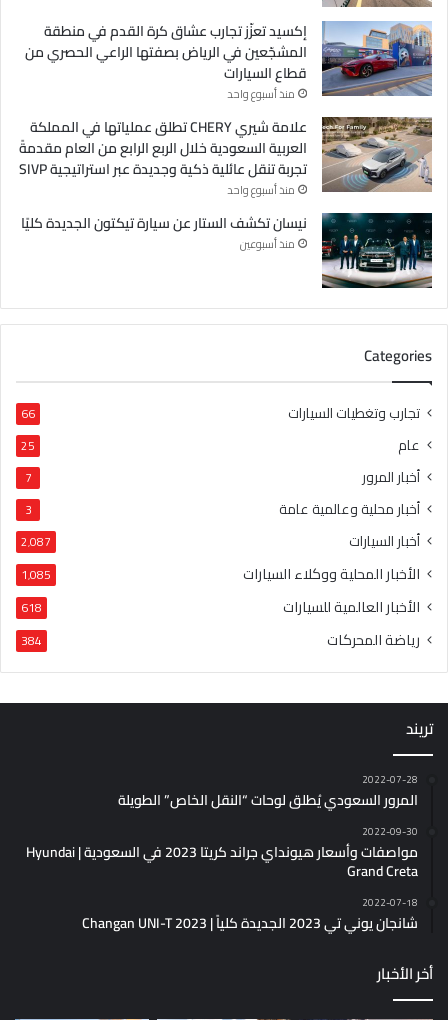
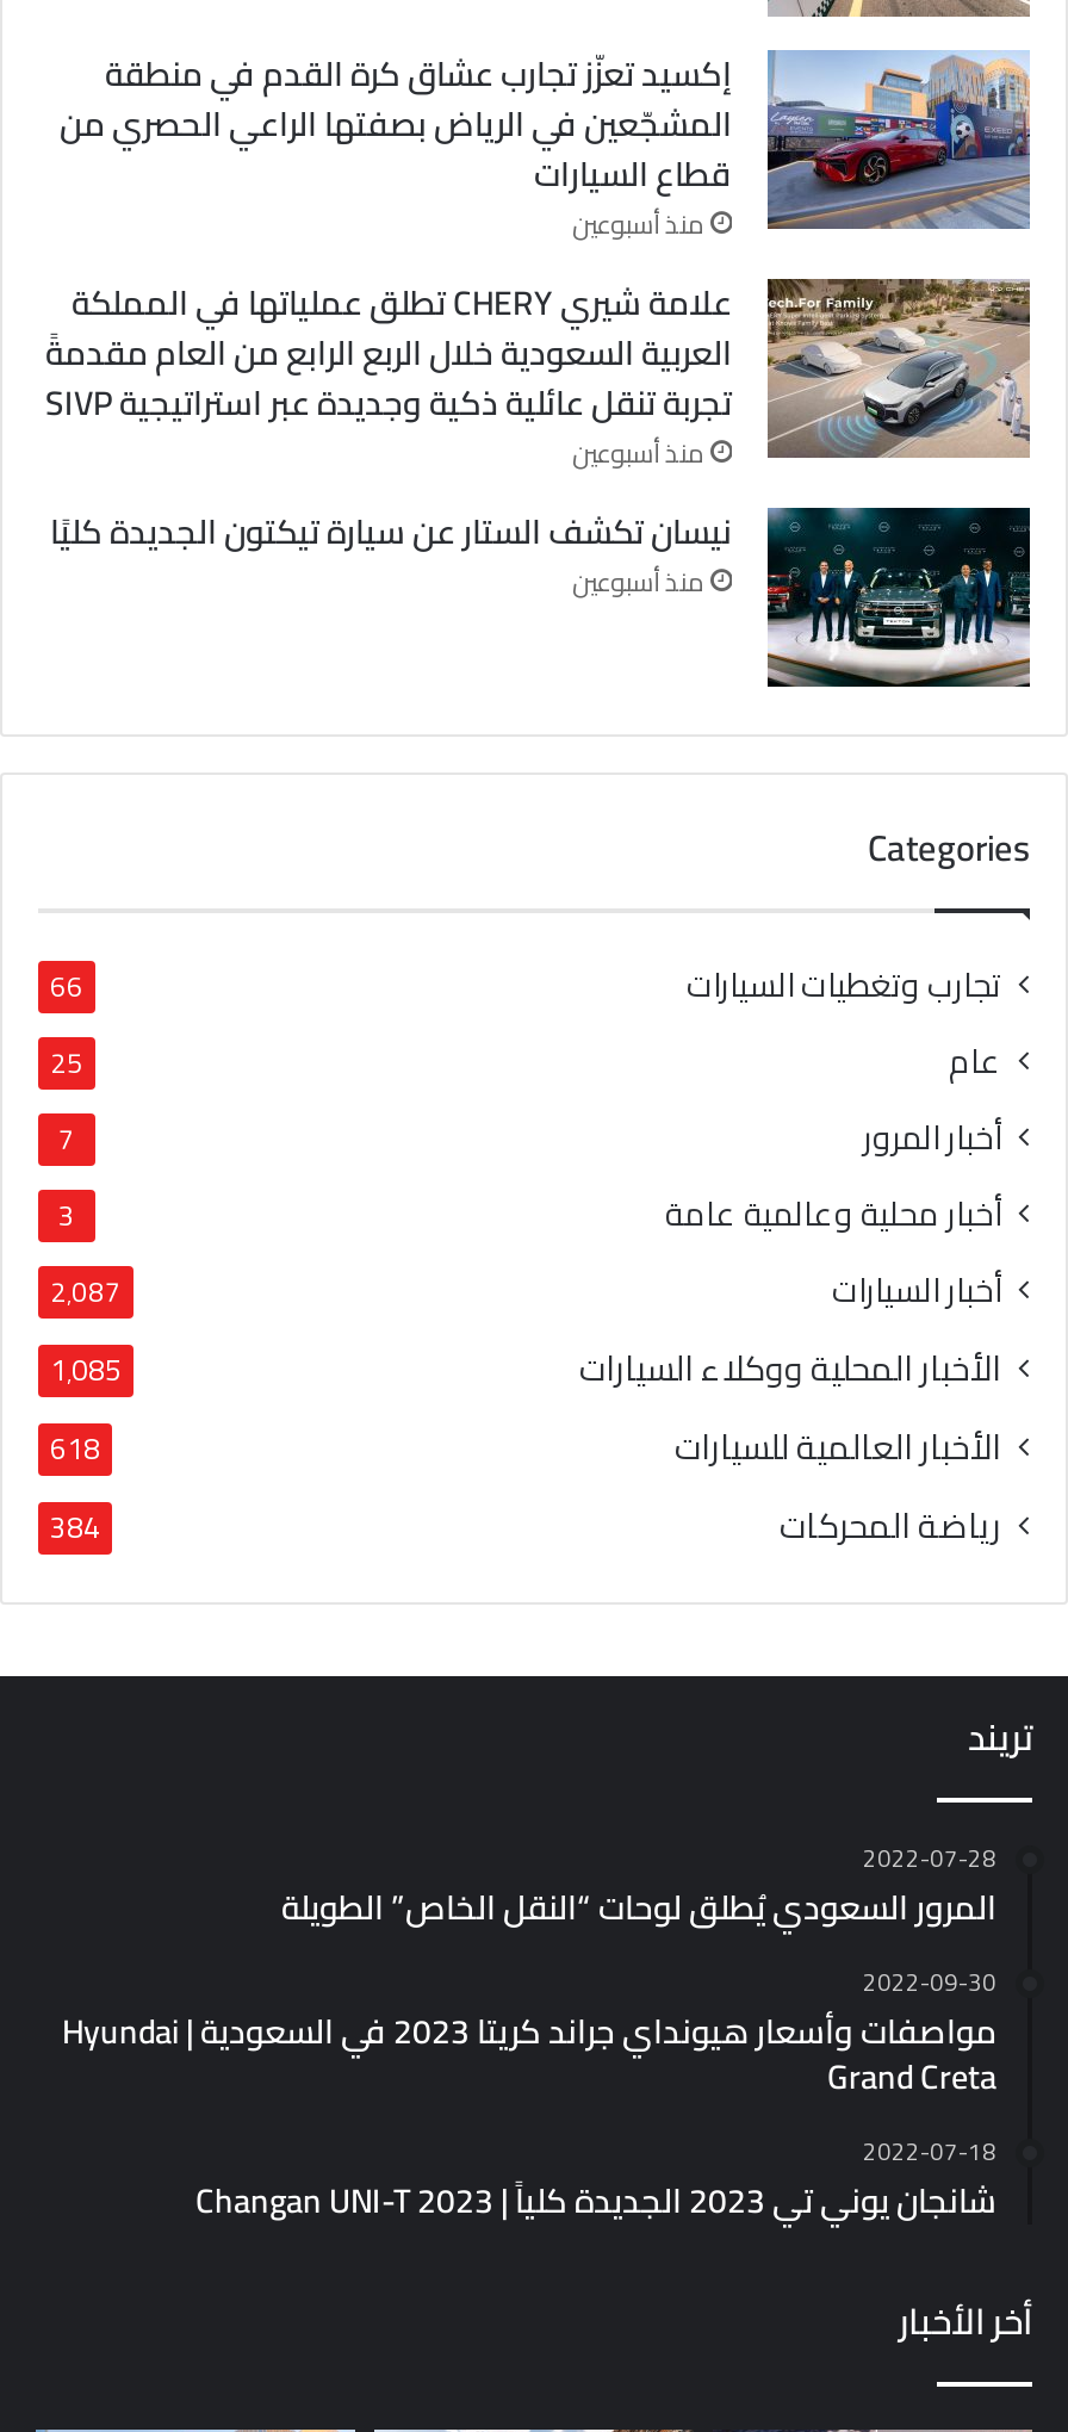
[227,84,295,104] منذ أسبوع واحد -> [572,201,703,249] منذ أسبوعين
[227,180,295,200] منذ أسبوع واحد -> [572,430,703,478] منذ أسبوعين

